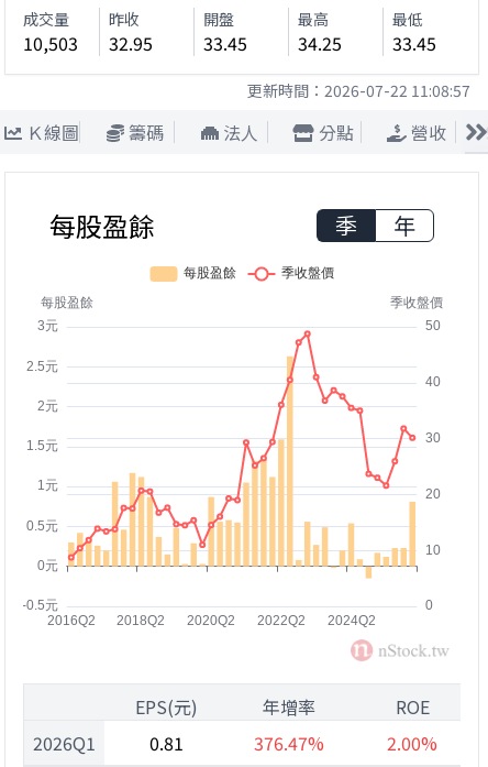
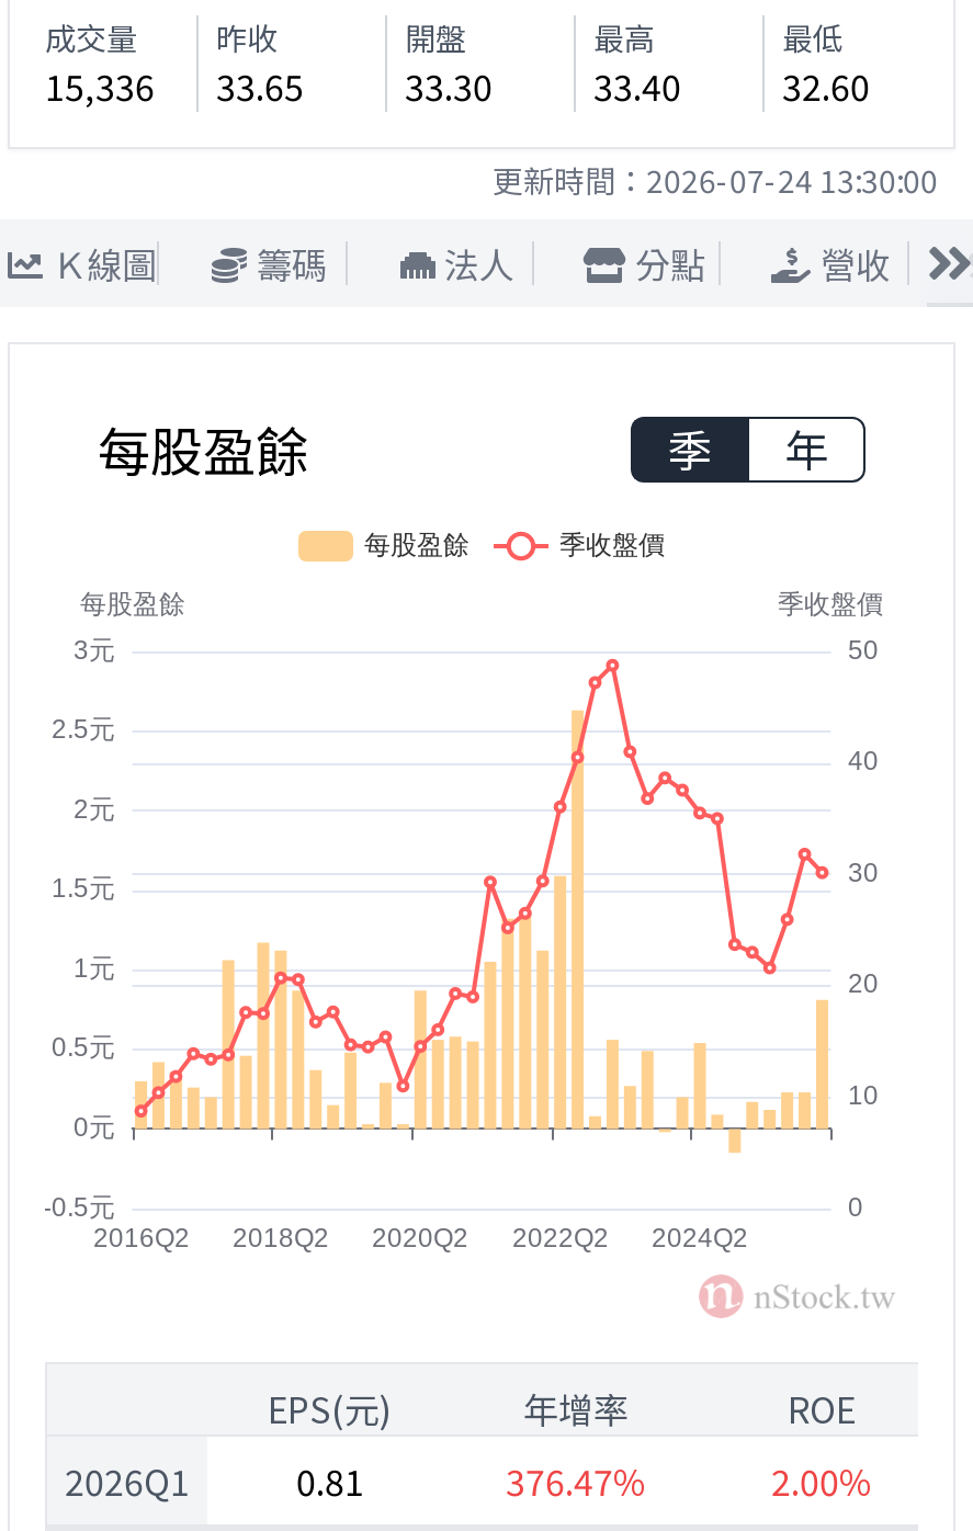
[23,30,78,56] 10,503 -> [45,59,155,112] 15,336
[109,30,153,56] 32.95 -> [216,59,304,112] 33.65
[203,30,247,56] 33.45 -> [405,59,493,112] 33.30
[298,30,342,56] 34.25 -> [593,59,681,112] 33.40
[392,30,436,56] 33.45 -> [782,59,870,112] 32.60
[247,79,470,101] 更新時間：2026-07-22 11:08:57 -> [493,158,938,202] 更新時間：2026-07-24 13:30:00

